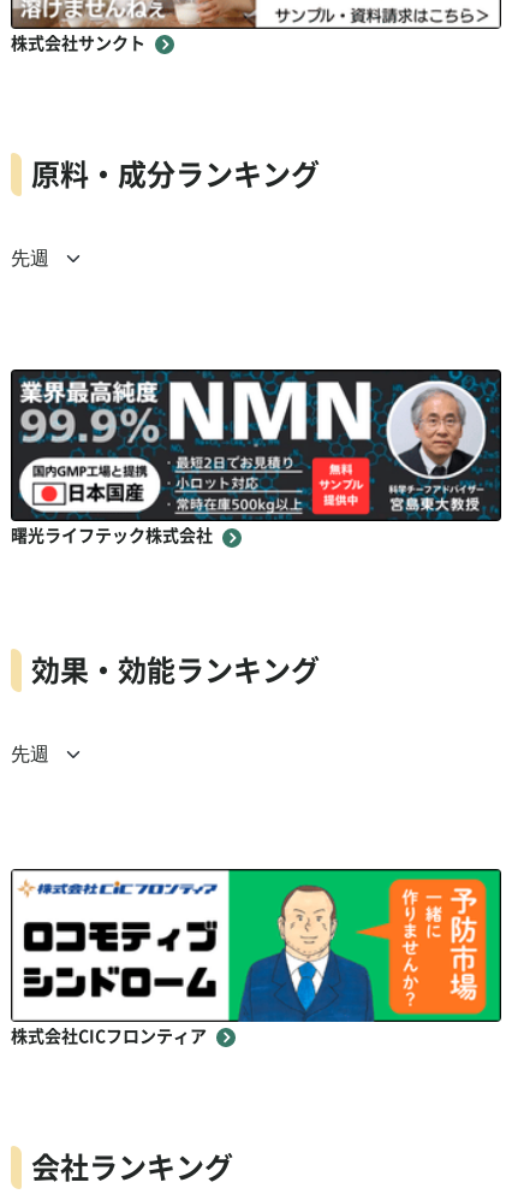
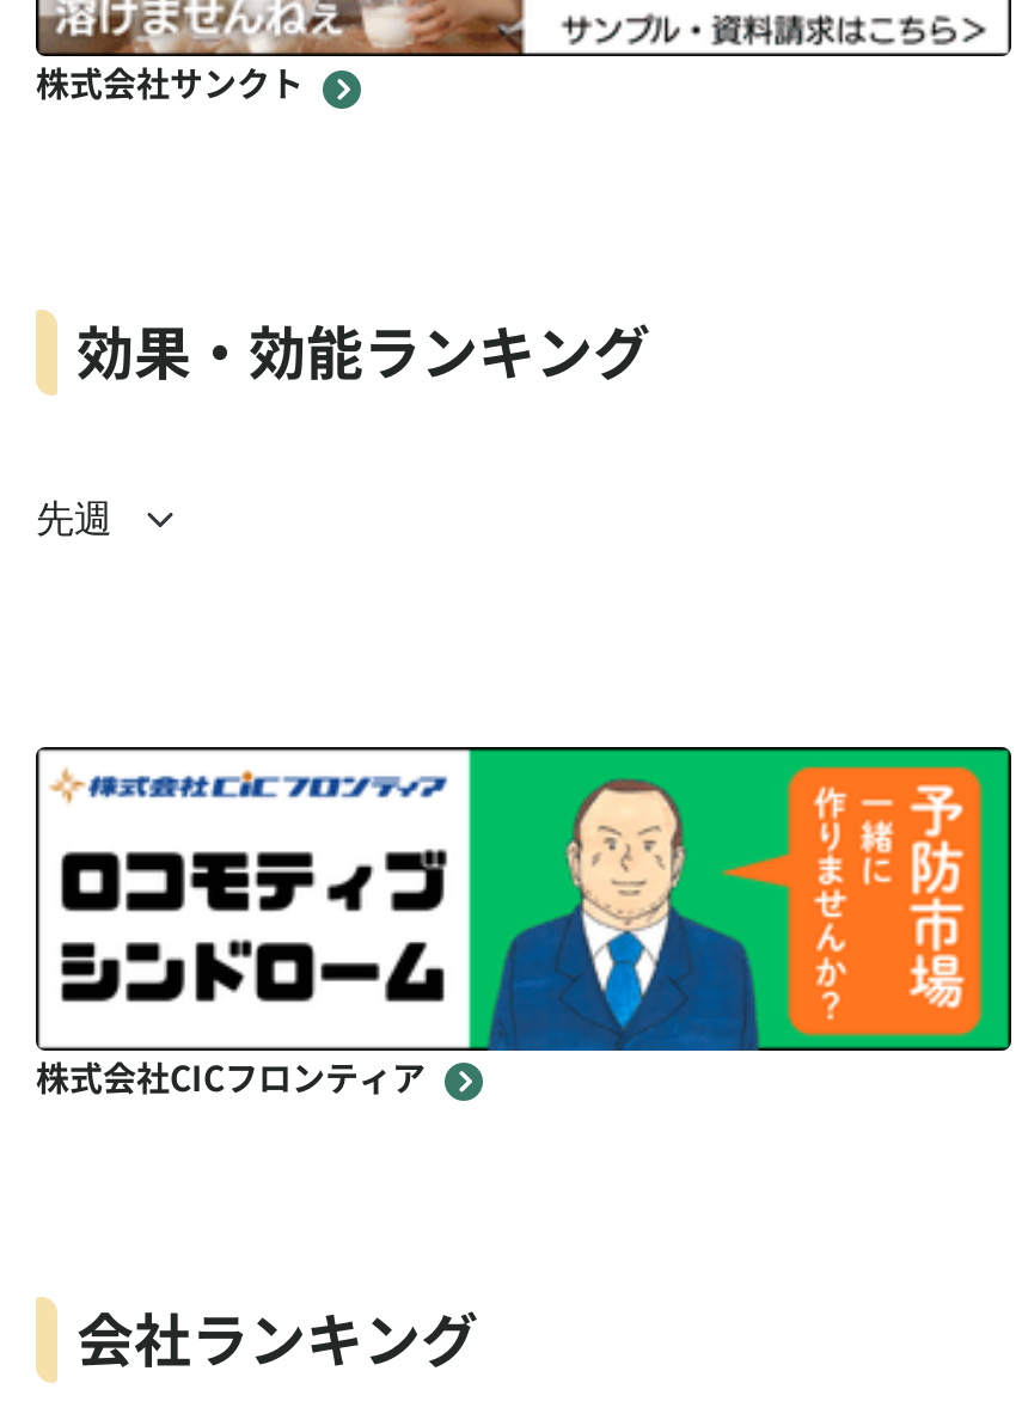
[31,160,320,189] 原料・成分ランキング -> none
[11,368,501,549] [image] | 曙光ライフテック株式会社 -> none

